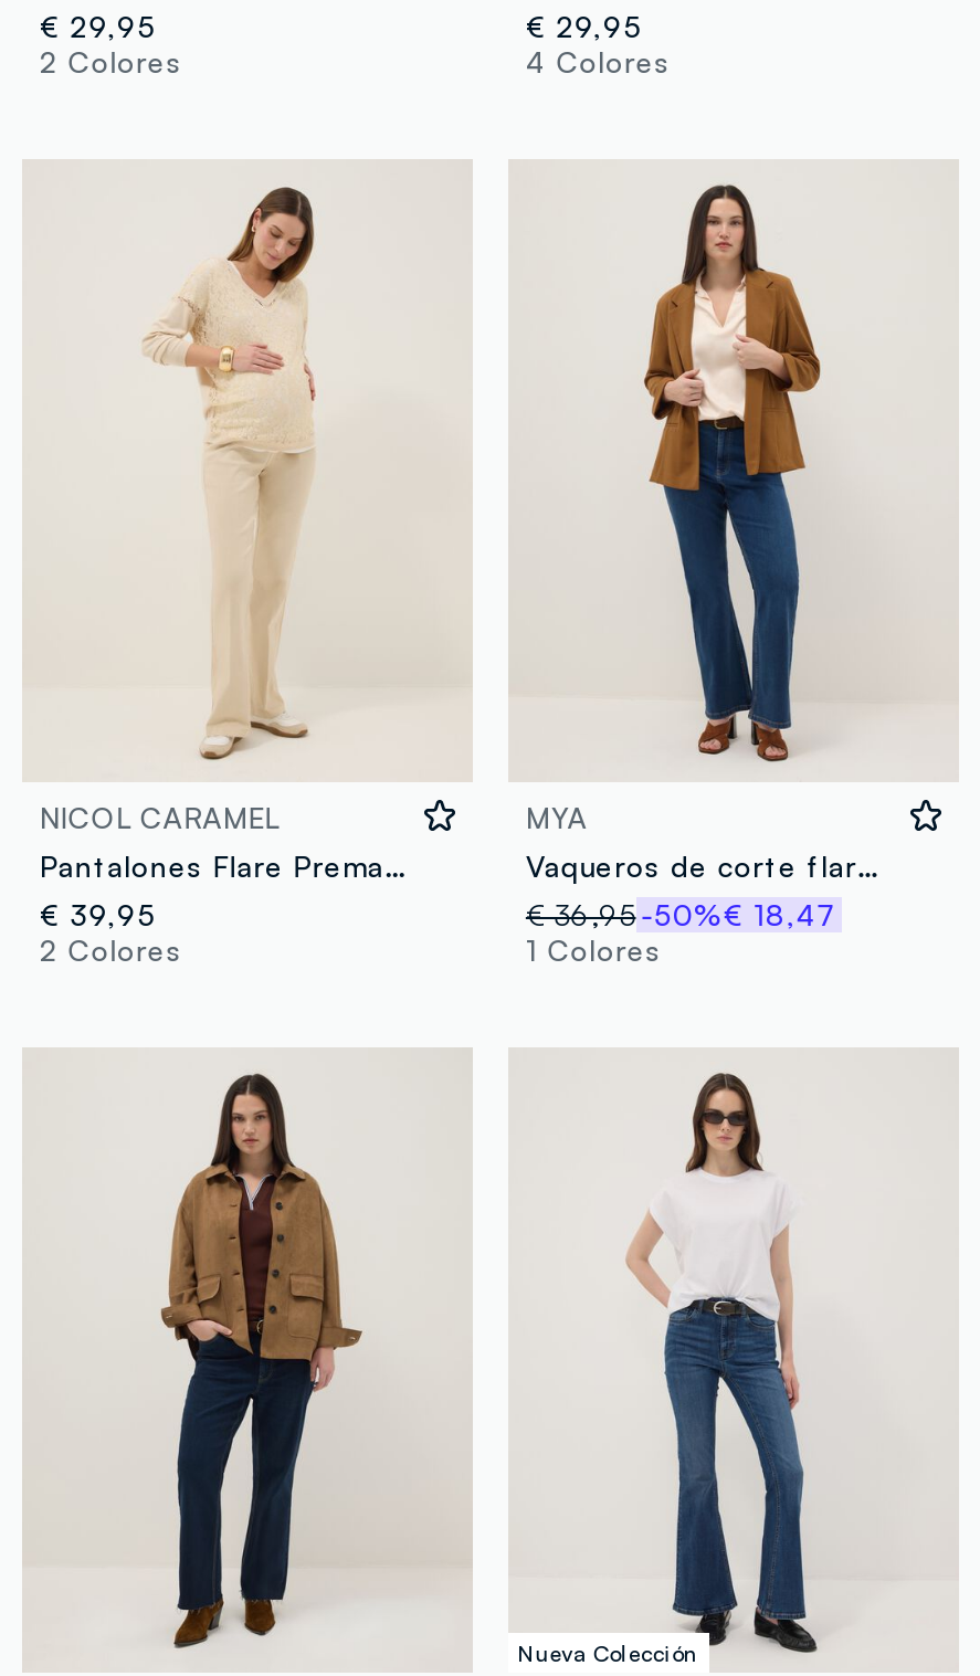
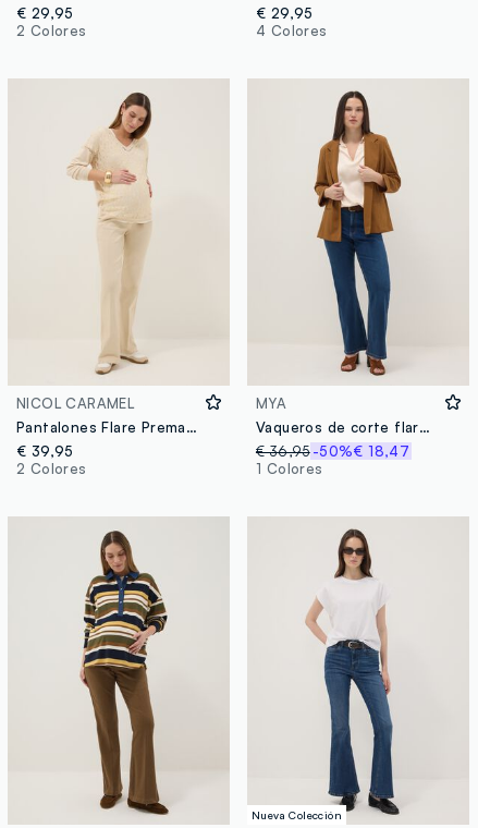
[159,1072,365,1653] [image] -> [76,529,174,816] [image]

